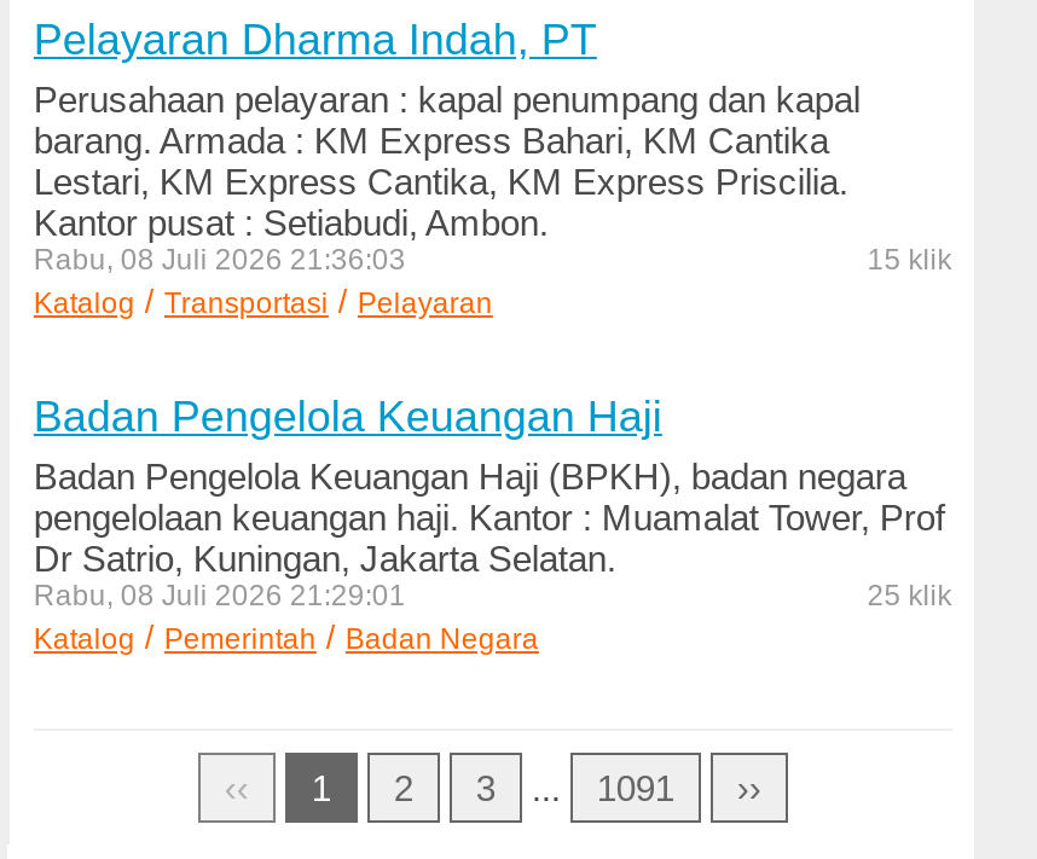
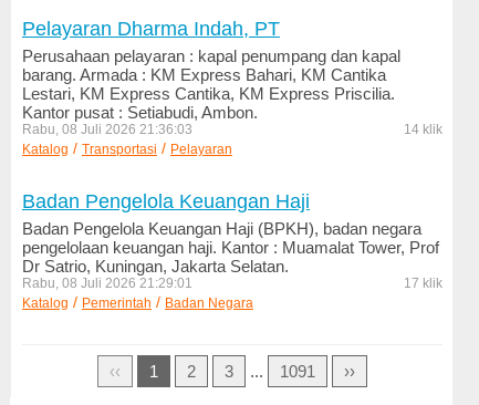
[867,243,952,277] 15 klik -> [403,122,442,137] 14 klik
[867,579,952,613] 25 klik -> [403,276,442,291] 17 klik

